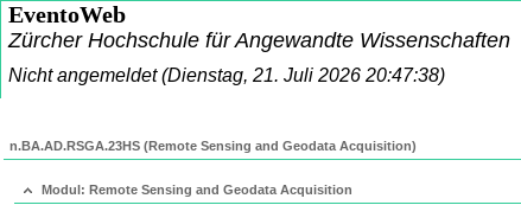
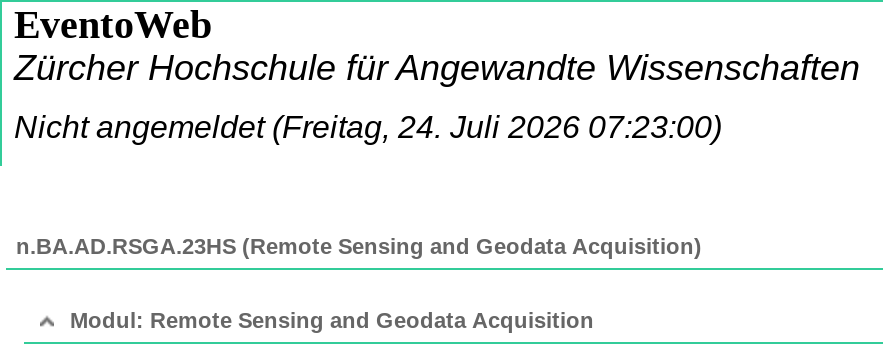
[8,65,455,85] Nicht angemeldet (Dienstag, 21. Juli 2026 20:47:38) -> [14,110,738,144] Nicht angemeldet (Freitag, 24. Juli 2026 07:23:00)

